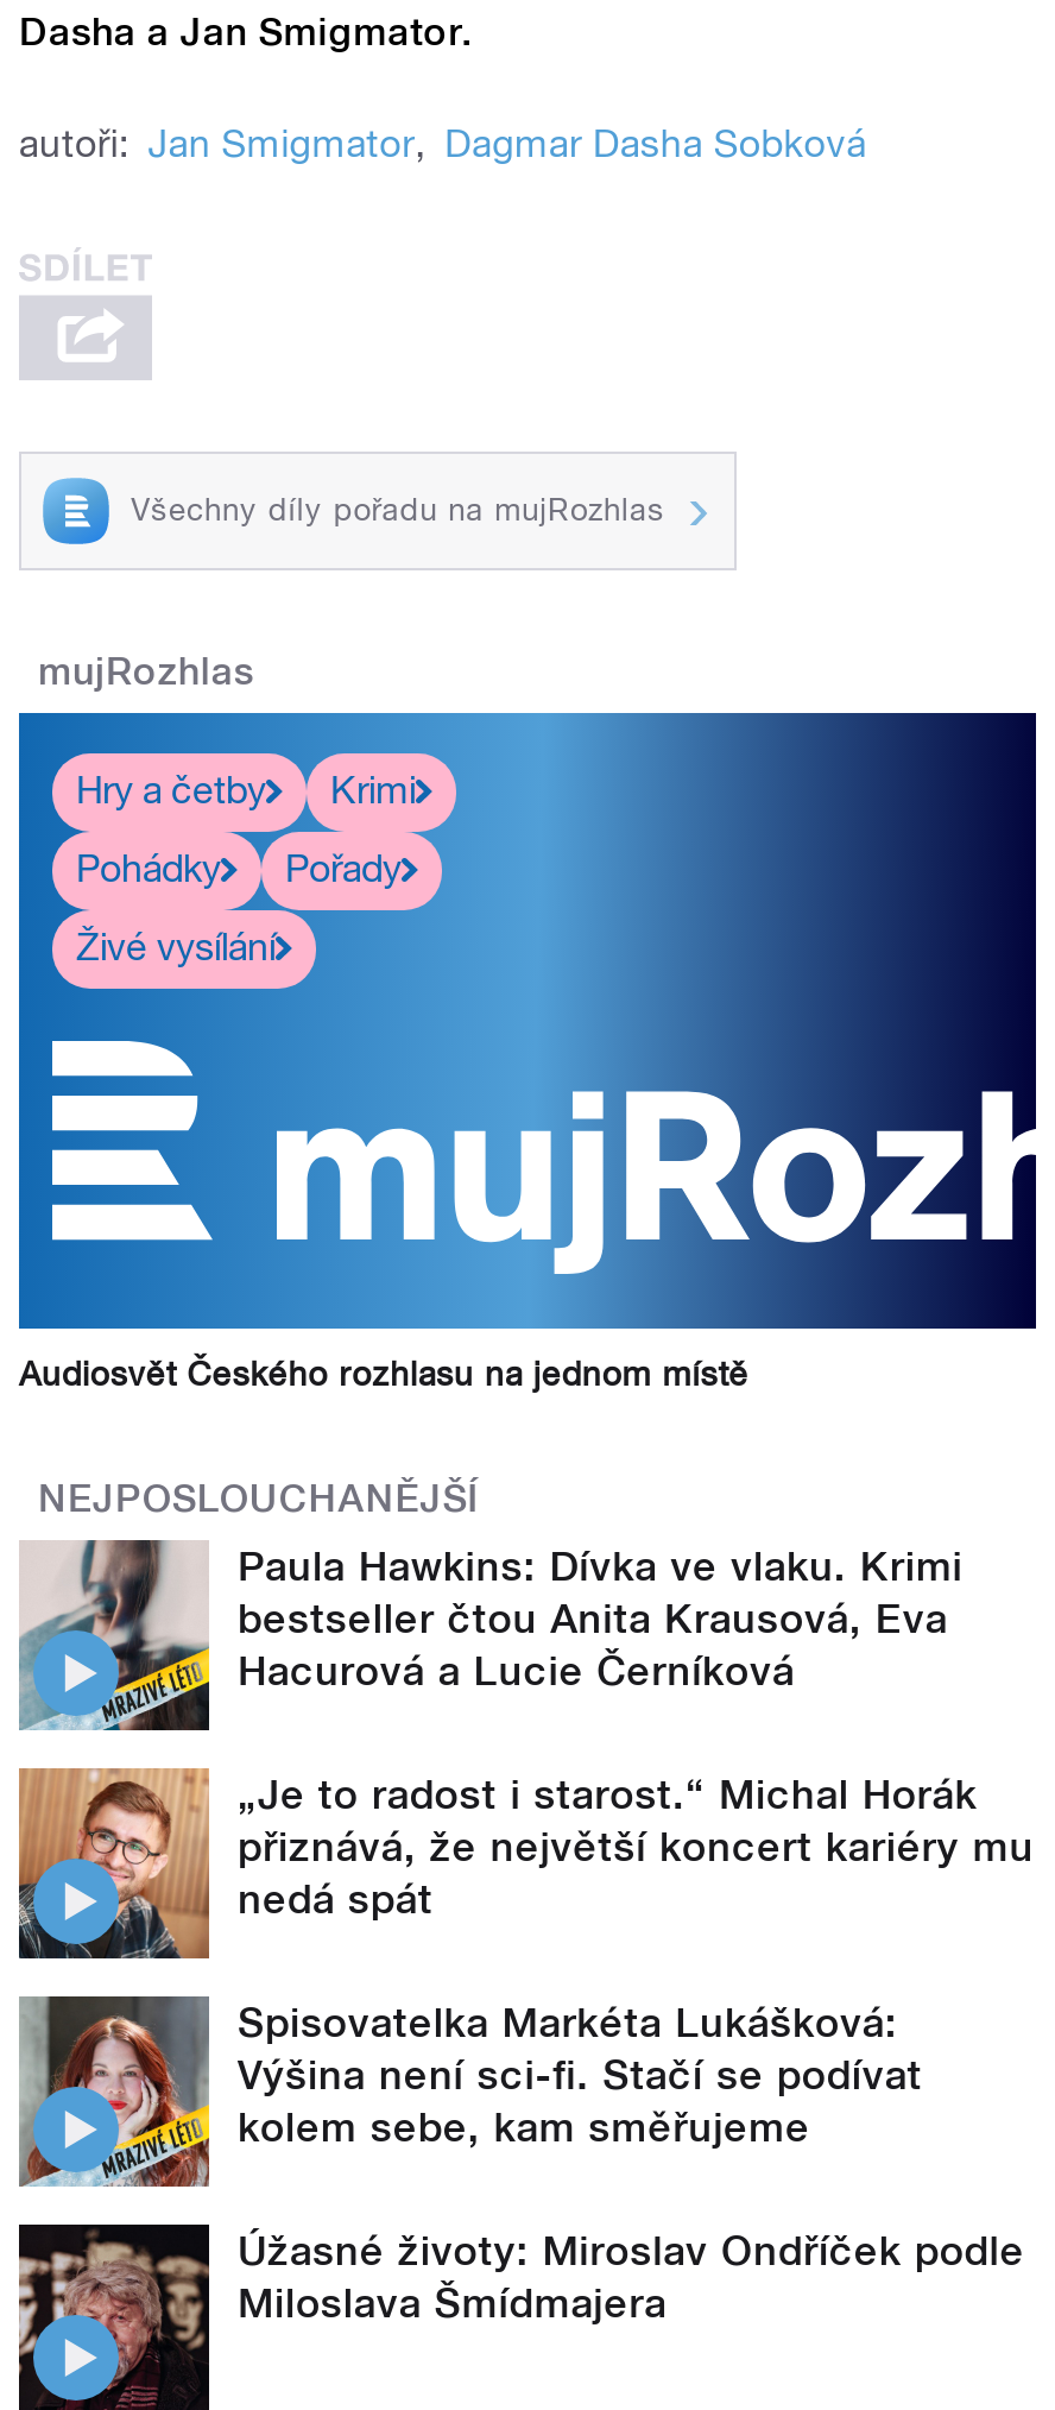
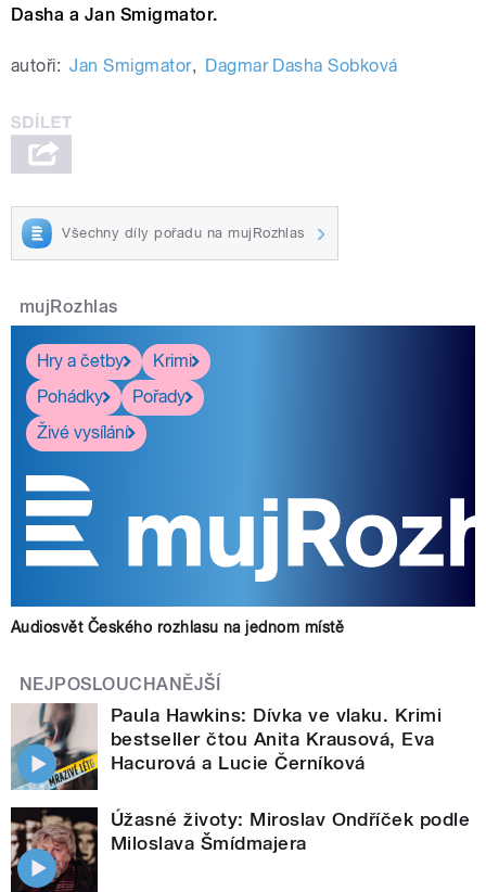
[17,1766,1034,2151] [image] | „Je to radost i starost.“ Michal Horák | přiznává, že největší koncert kariéry mu | nedá spát | Spisovatelka Markéta Lukášková: | Výšina není sci-fi. Stačí se podívat | kolem sebe, kam směřujeme -> none
[21,1994,211,2189] [image] -> none

